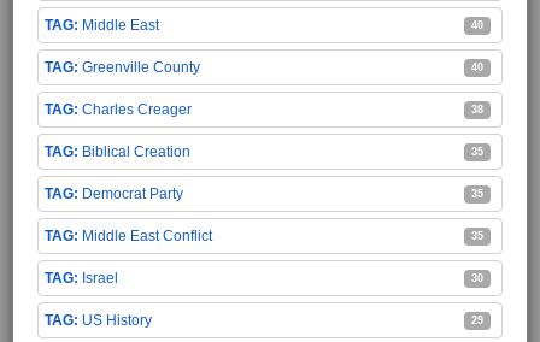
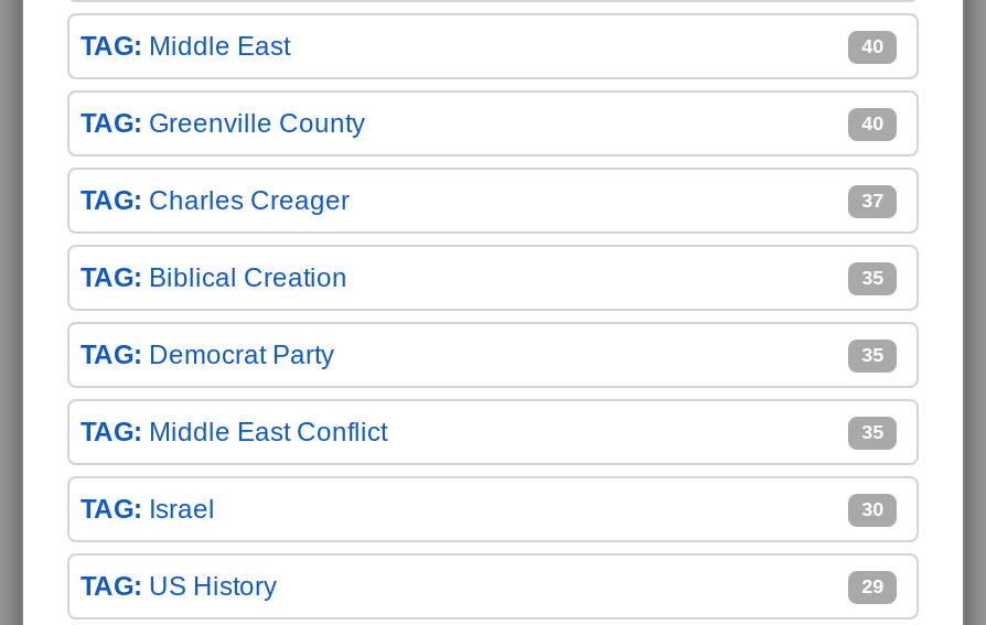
[472,104,484,116] 38 -> [862,190,884,212] 37

